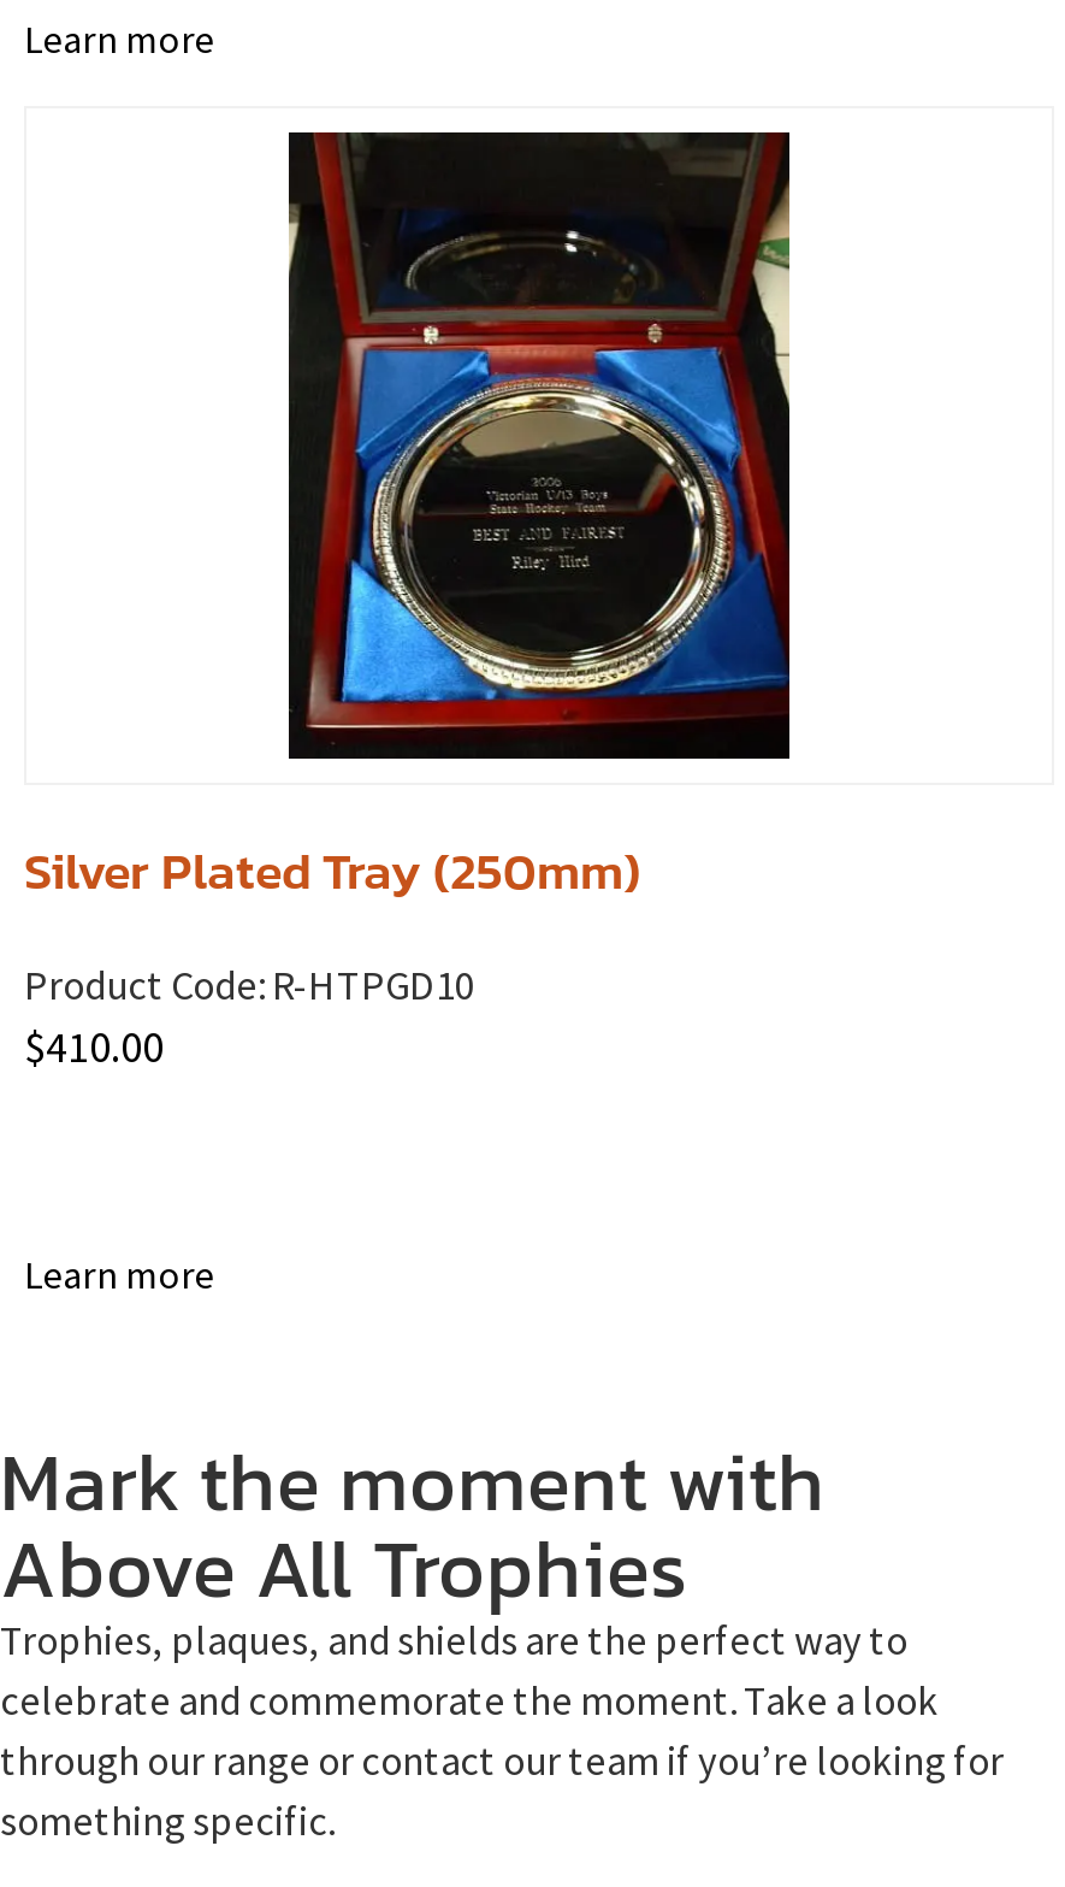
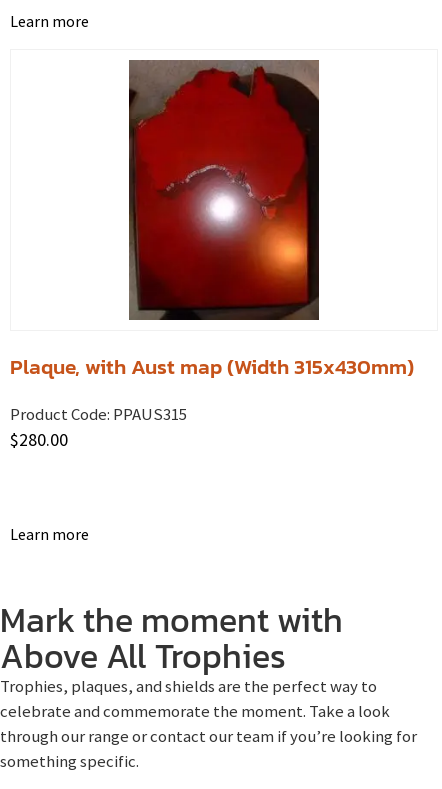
[24,130,792,908] [image] | Silver Plated Tray (250mm) -> [10,59,414,382] [image] | Plaque, with Aust map (Width 315x430mm)
[24,959,474,1074] Product Code: R-HTPGD10 | $410.00 -> [10,403,187,451] Product Code: PPAUS315 | $280.00

